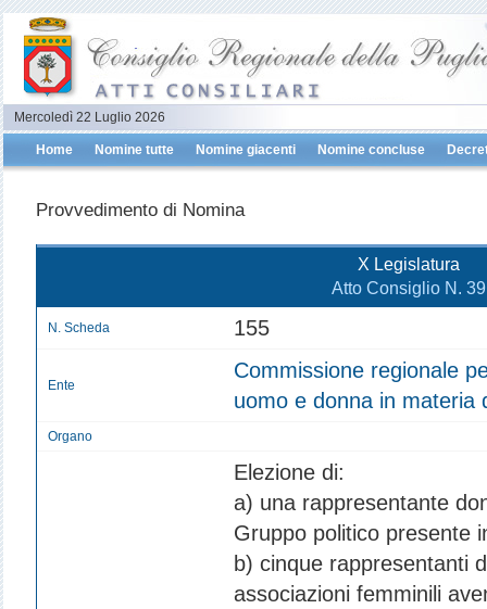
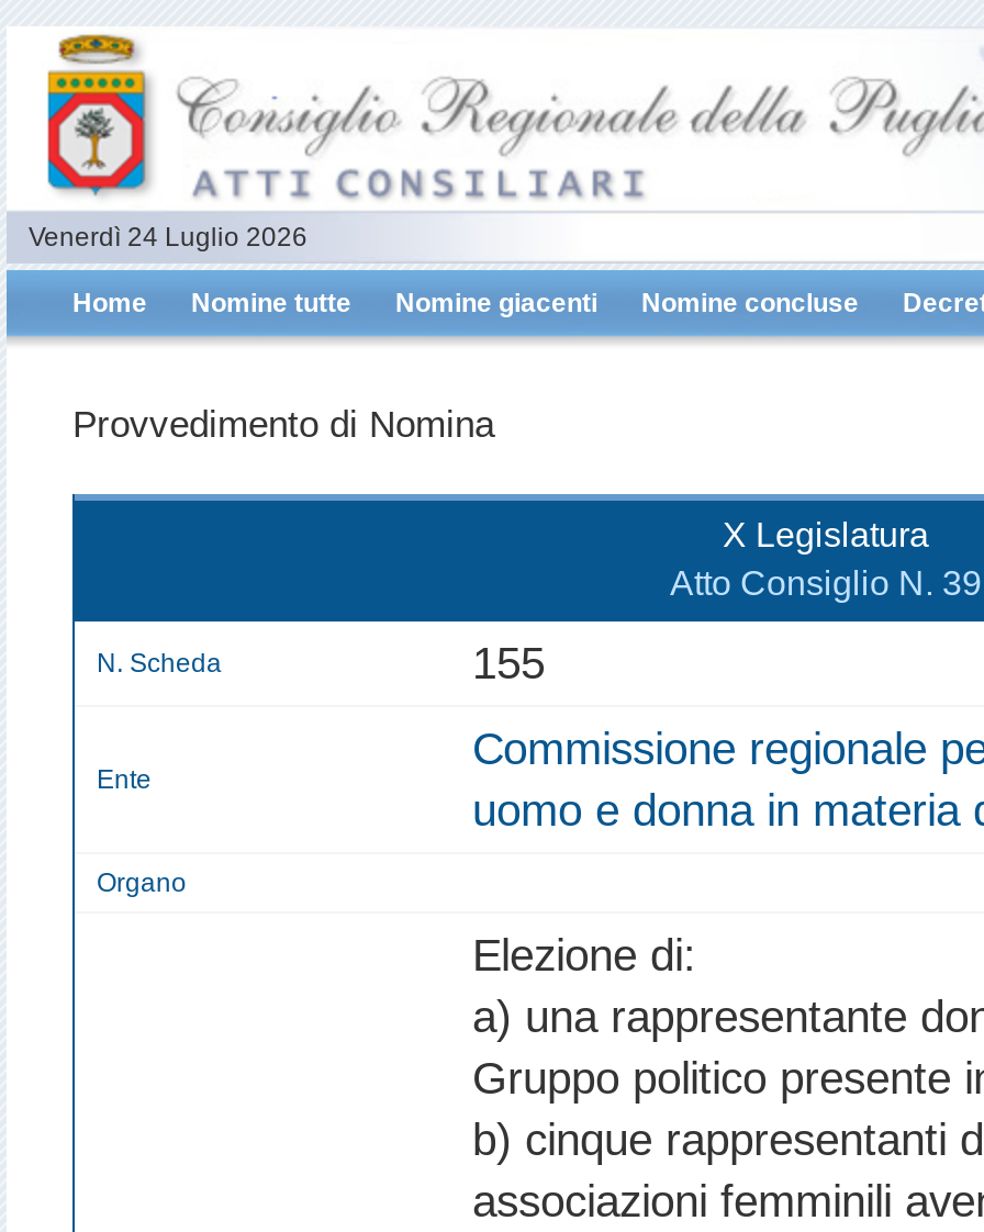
[14,110,165,125] Mercoledì 22 Luglio 2026 -> [29,222,307,253] Venerdì 24 Luglio 2026

